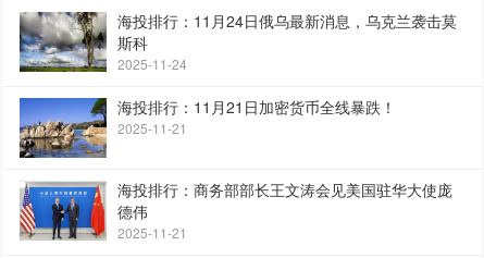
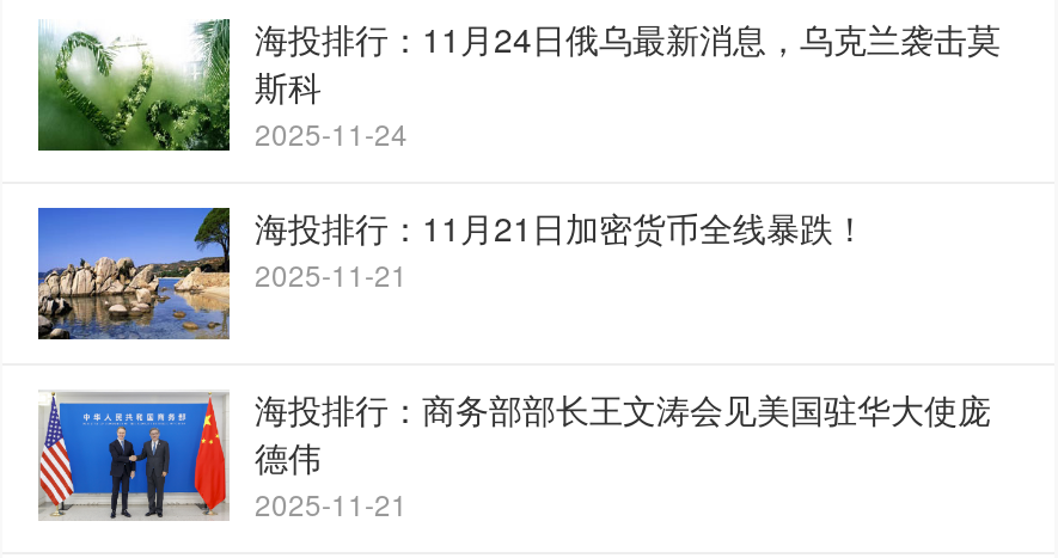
[18,11,108,72] [image] -> [36,19,232,151] [image]

